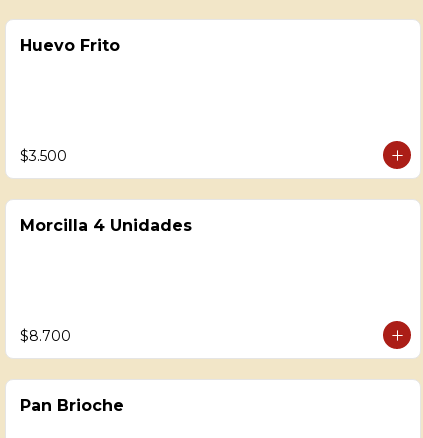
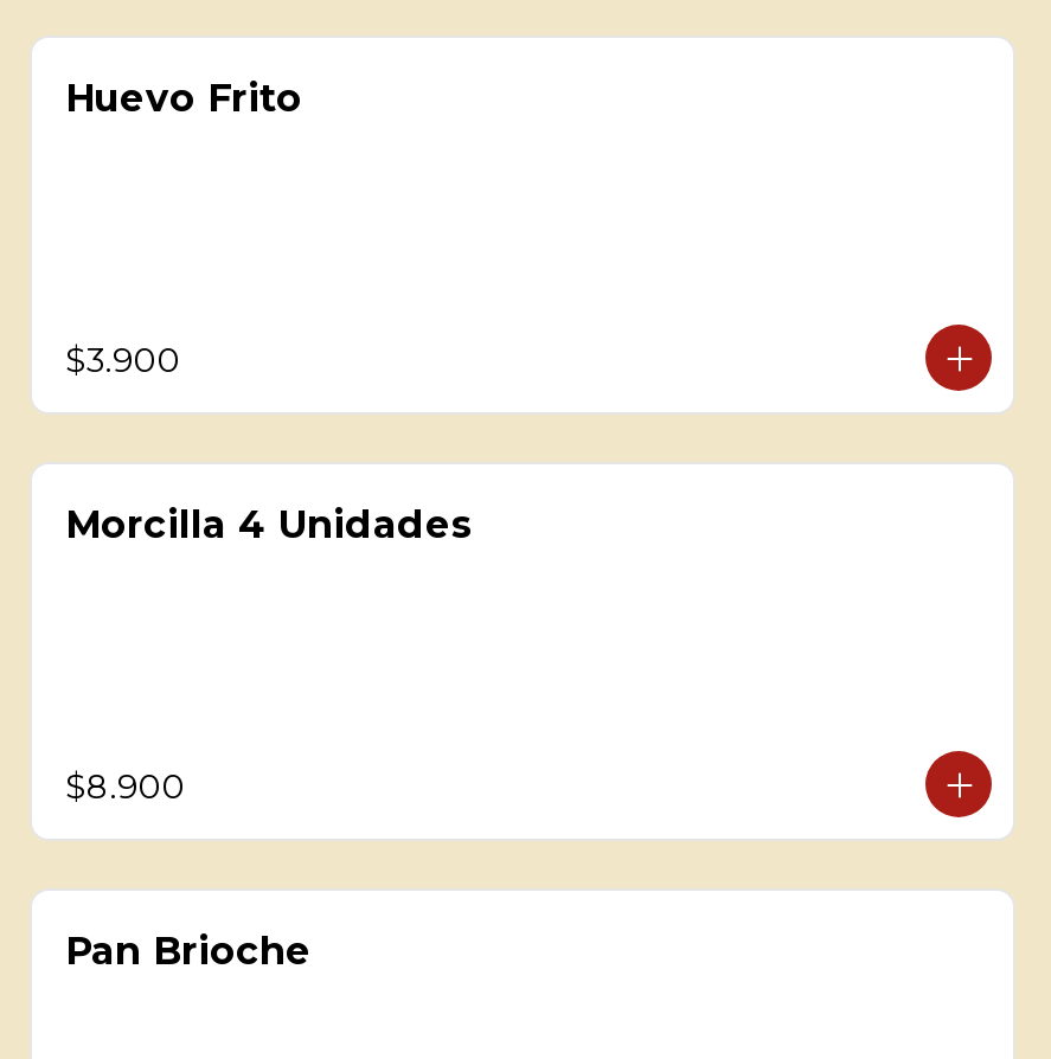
[20,147,67,165] $3.500 -> [65,339,181,381] $3.900
[20,327,71,345] $8.700 -> [65,765,186,808] $8.900

